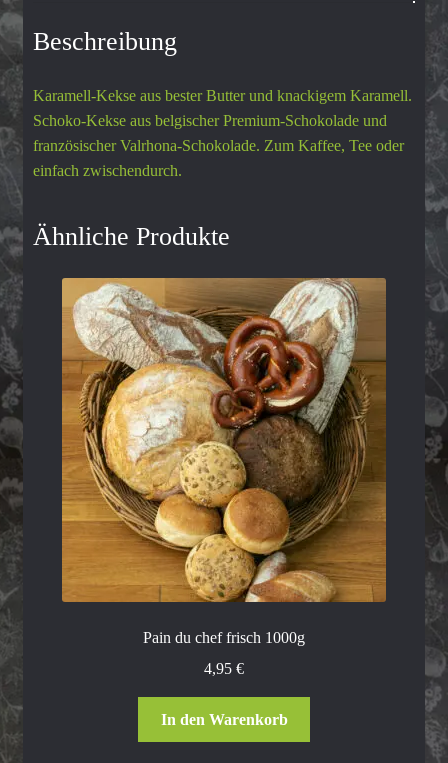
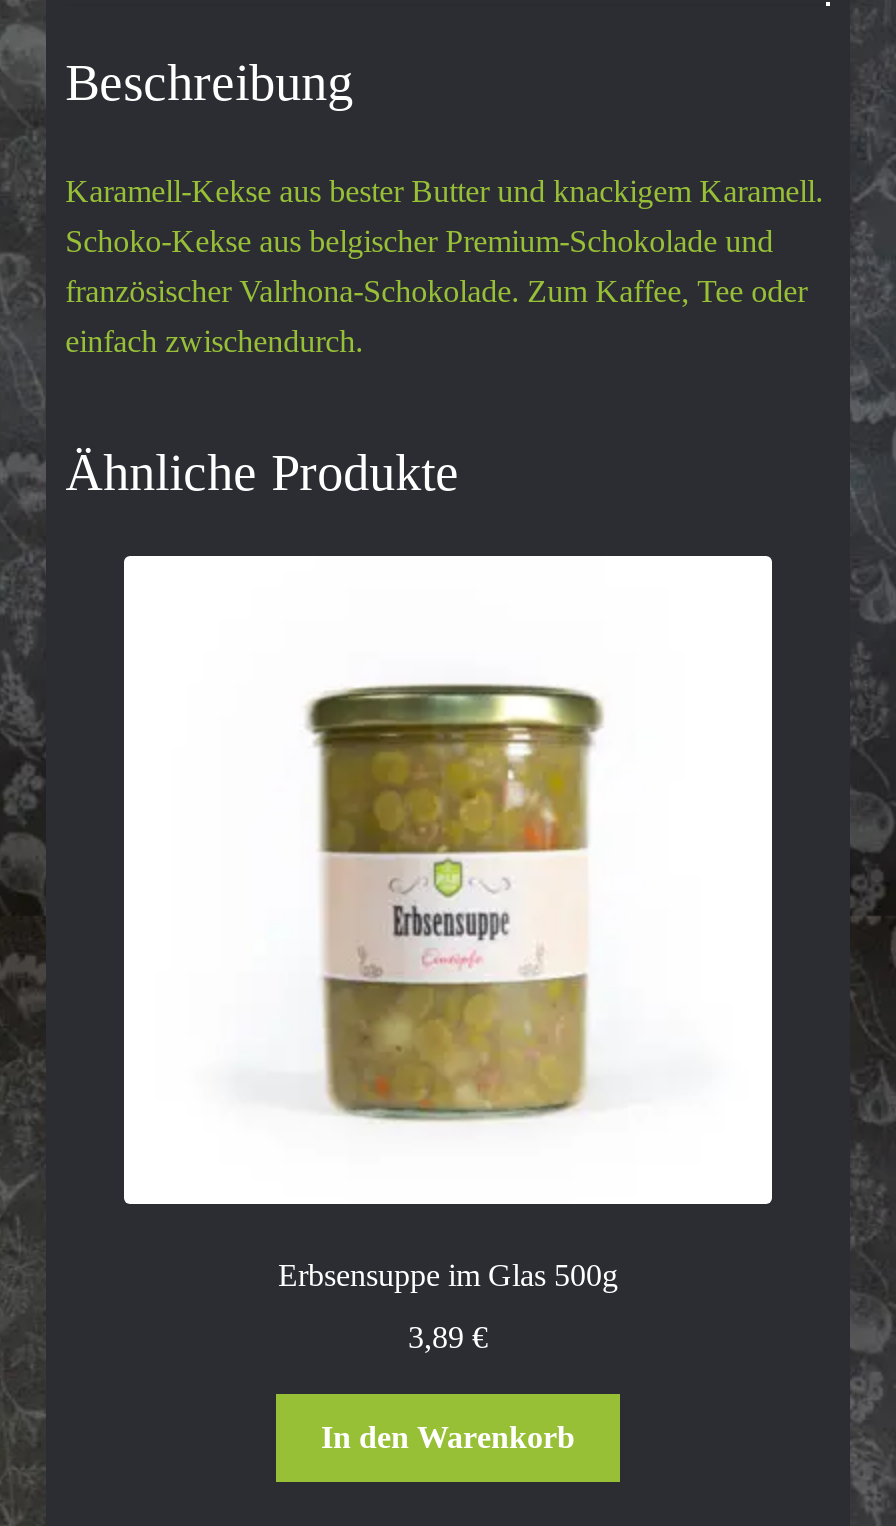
[61,277,386,646] [image] | Pain du chef frisch 1000g -> [122,554,774,1292] [image] | Erbsensuppe im Glas 500g
[204,660,244,677] 4,95 € -> [408,1319,488,1353] 3,89 €

